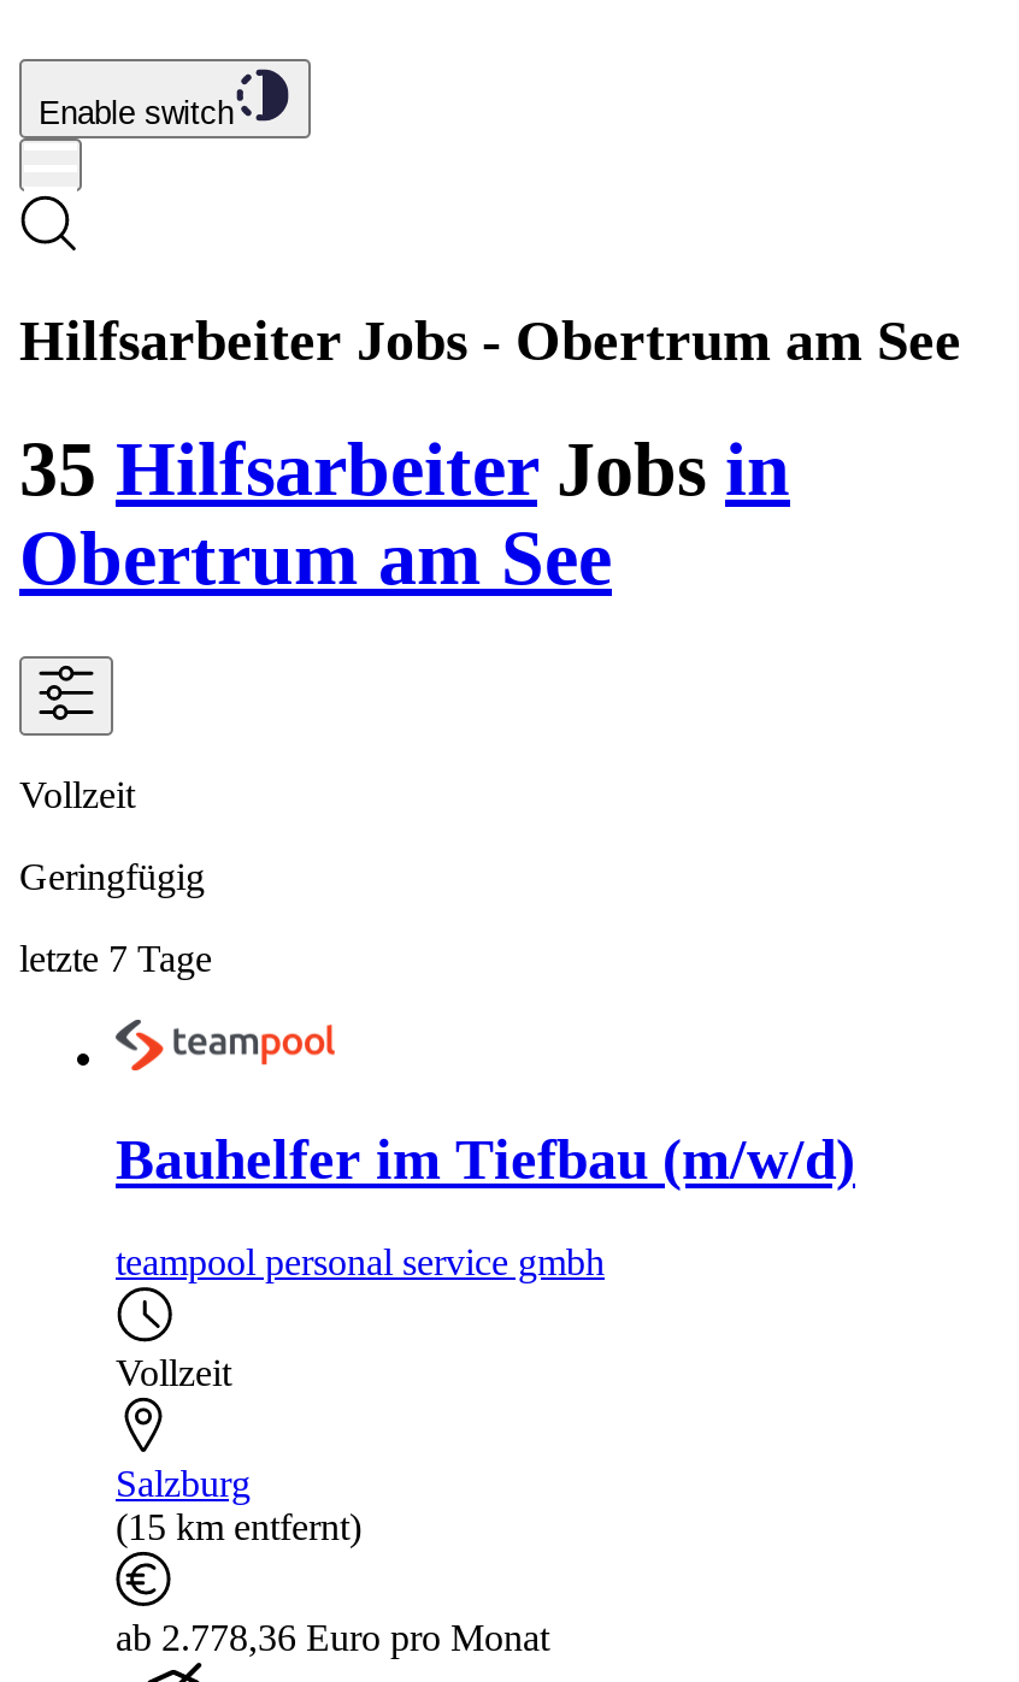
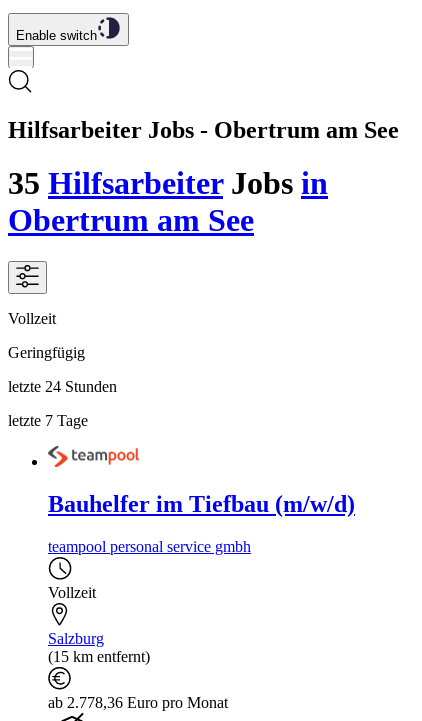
none -> [8,378,117,395] letzte 24 Stunden

